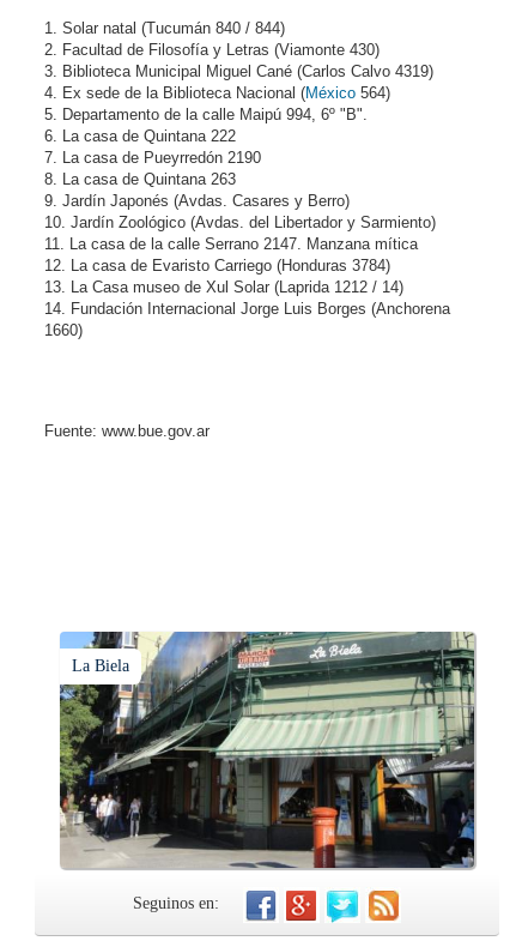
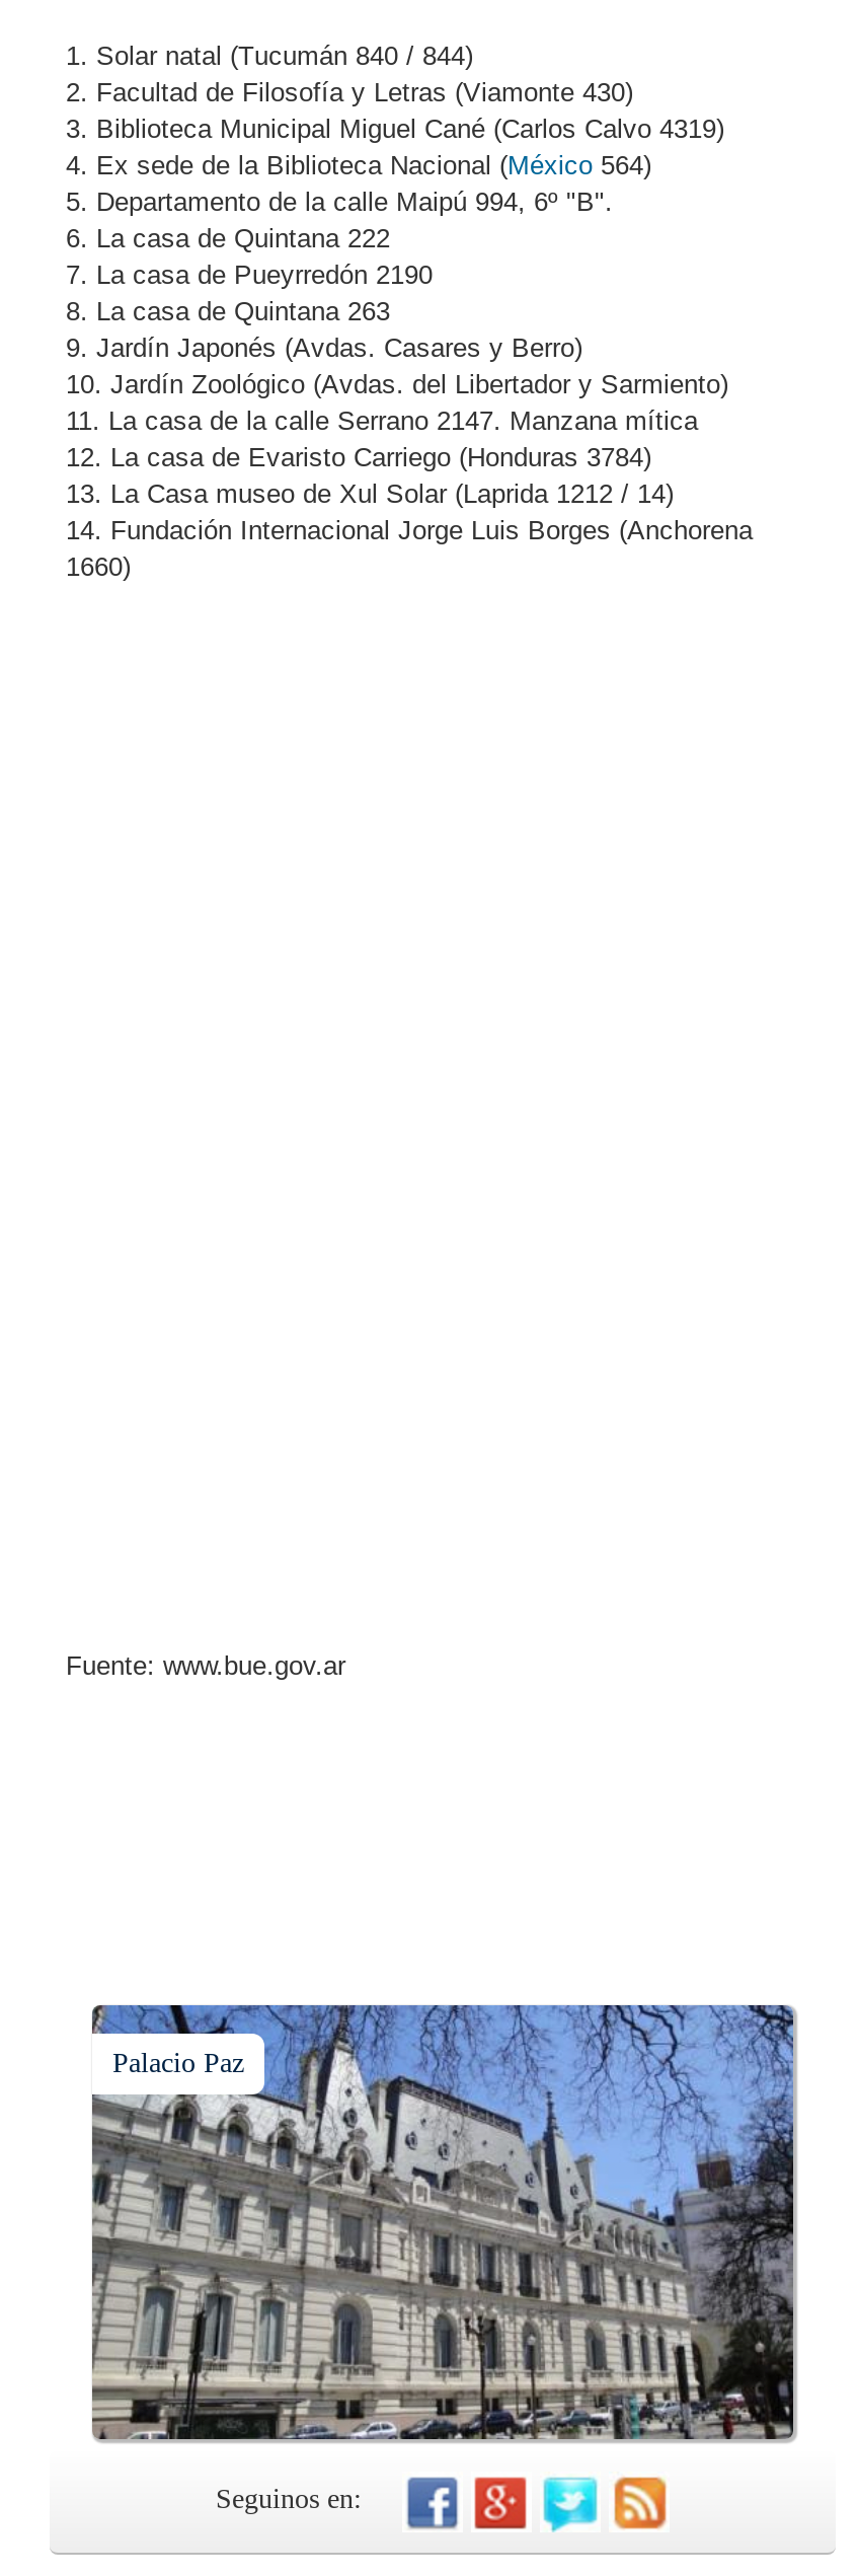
[60,631,475,869] [image] | La Biela -> [90,2003,795,2441] [image] | Palacio Paz

